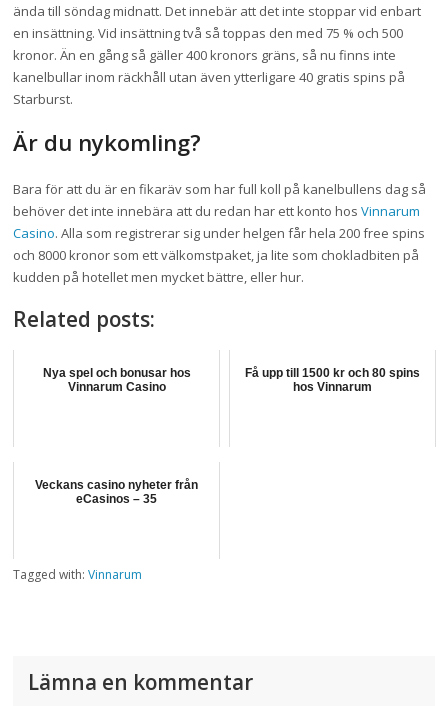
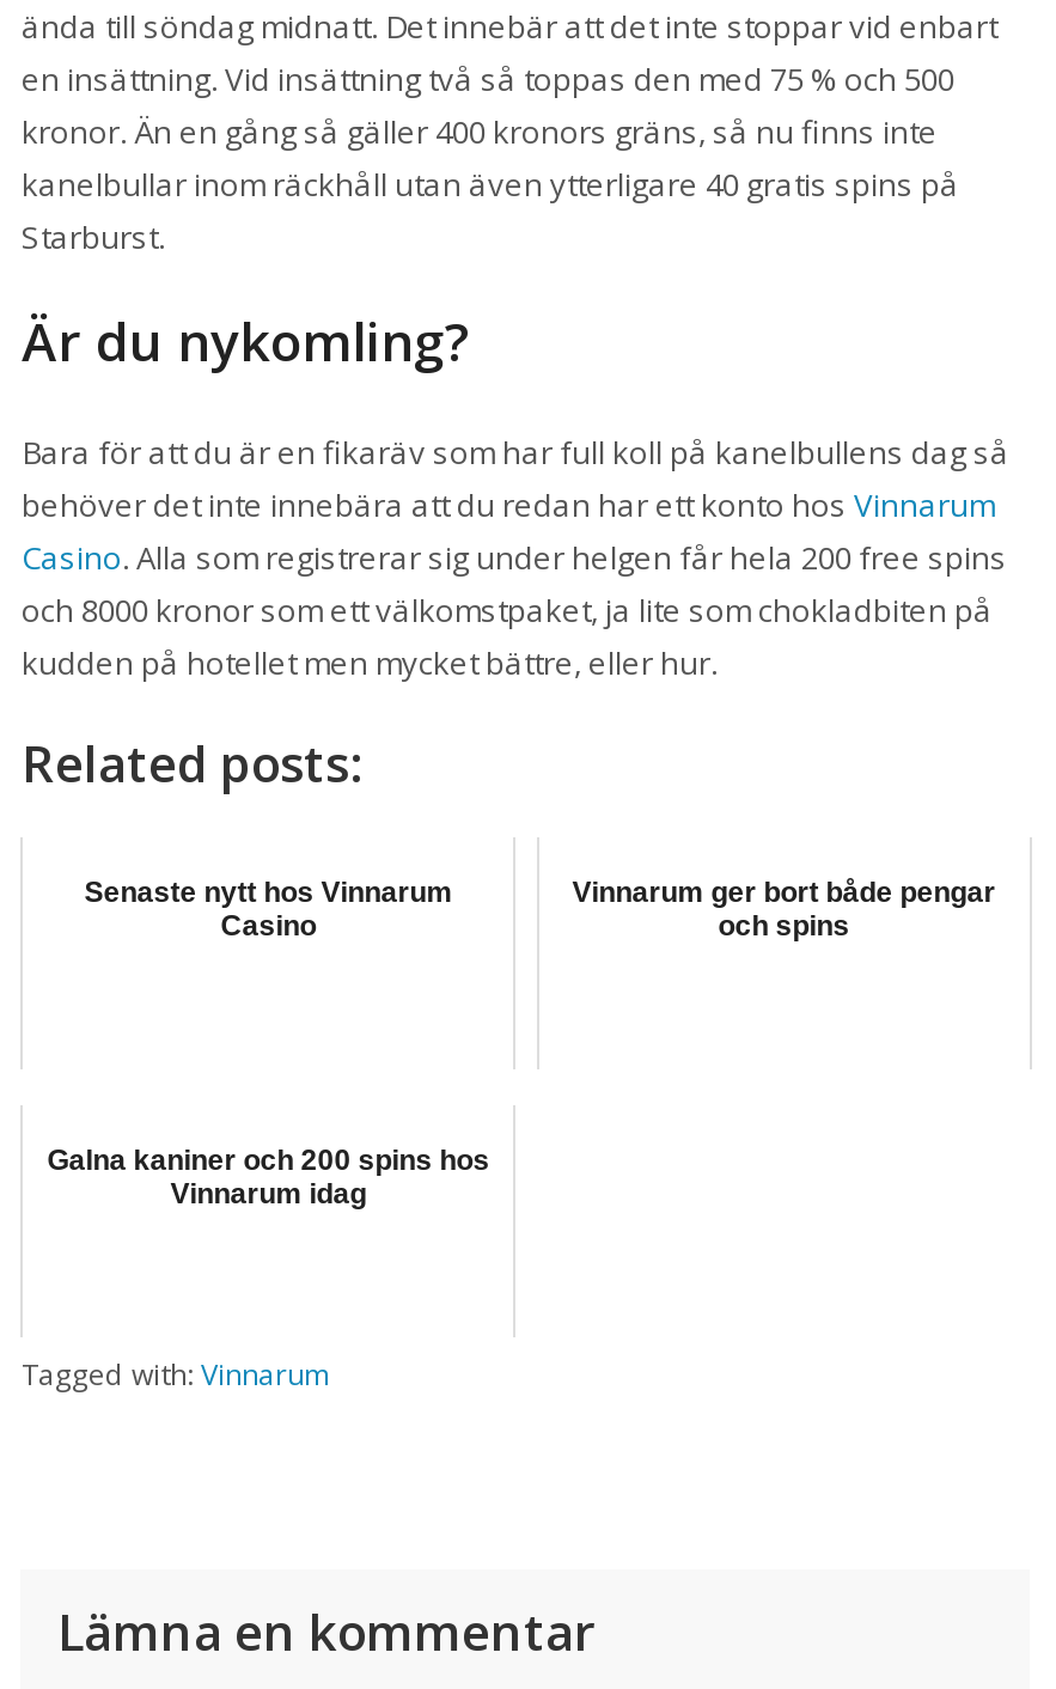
[43,366,191,394] Nya spel och bonusar hos | Vinnarum Casino -> [84,875,453,942] Senaste nytt hos Vinnarum | Casino
[245,366,420,394] Få upp till 1500 kr och 80 spins | hos Vinnarum -> [572,875,996,942] Vinnarum ger bort både pengar | och spins
[35,478,198,506] Veckans casino nyheter från | eCasinos – 35 -> [47,1143,490,1210] Galna kaniner och 200 spins hos | Vinnarum idag

